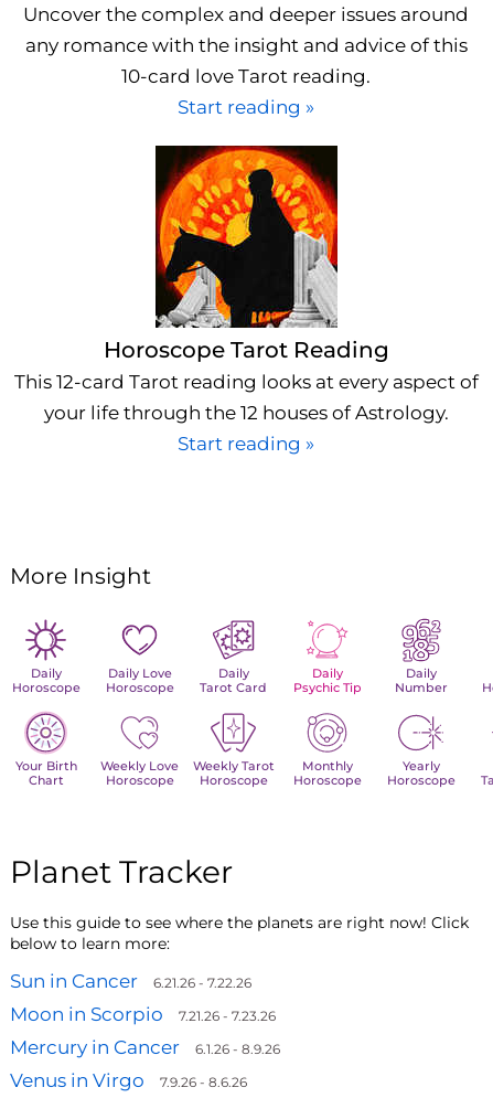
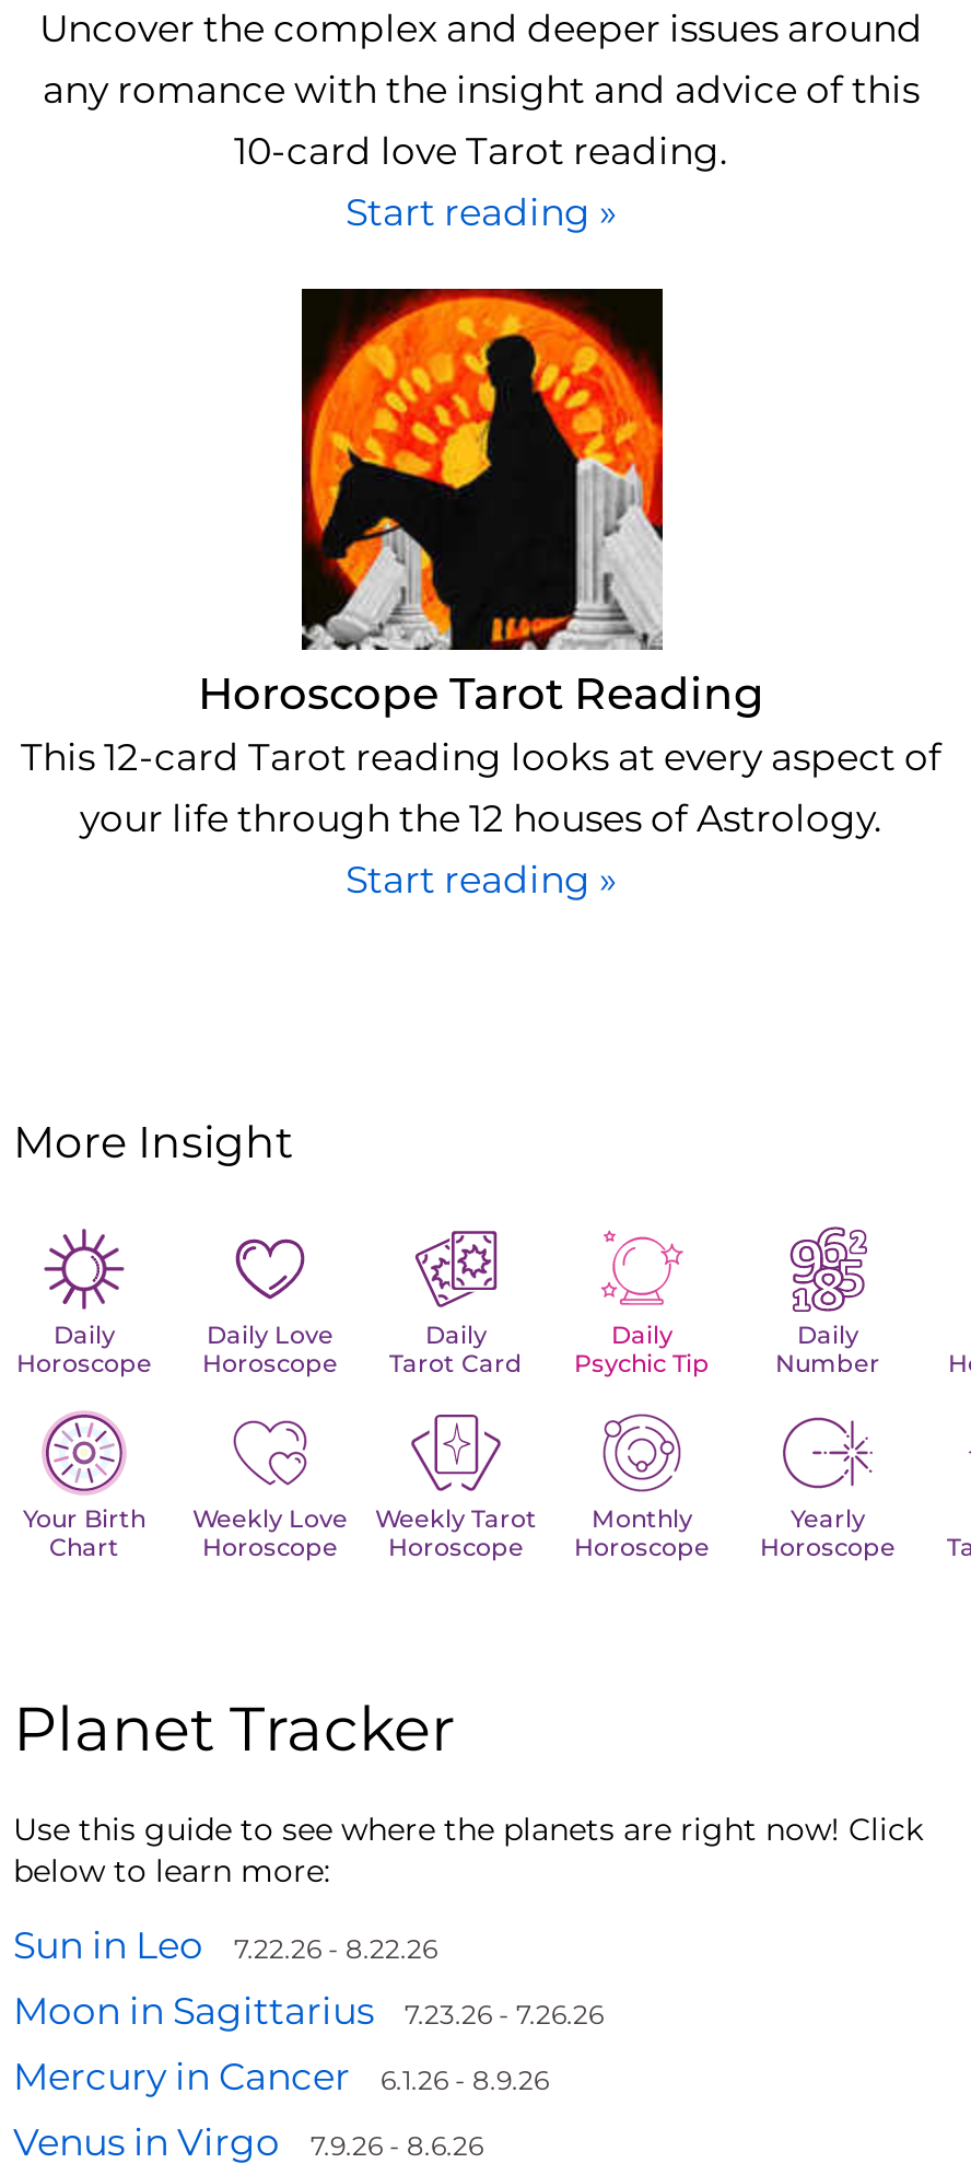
[10,970,138,993] Sun in Cancer -> [13,1924,203,1968] Sun in Leo
[153,975,251,991] 6.21.26 - 7.22.26 -> [234,1933,437,1966] 7.22.26 - 8.22.26
[10,1004,163,1026] Moon in Scorpio -> [13,1990,374,2034] Moon in Sagittarius
[179,1008,276,1025] 7.21.26 - 7.23.26 -> [405,1999,604,2031] 7.23.26 - 7.26.26

